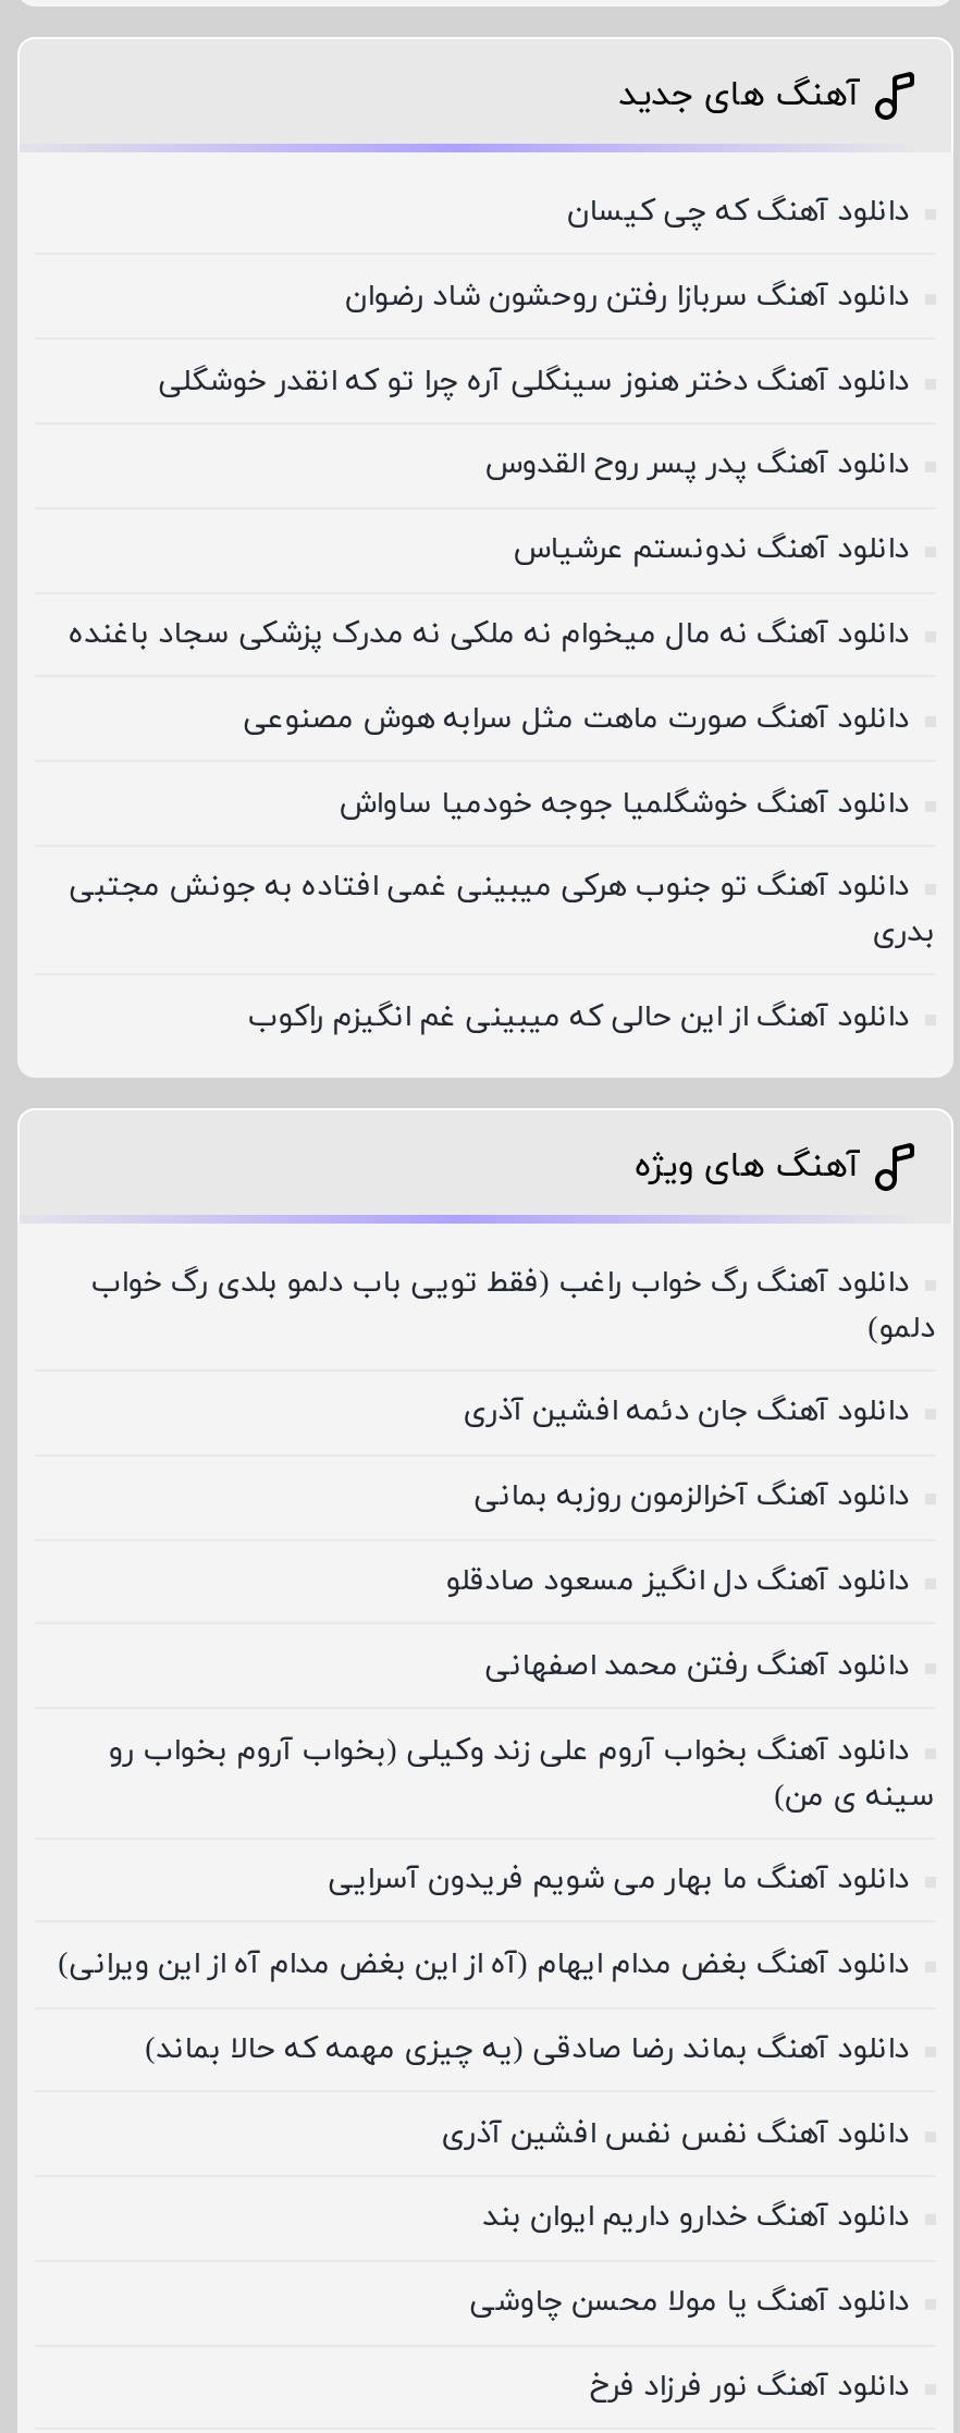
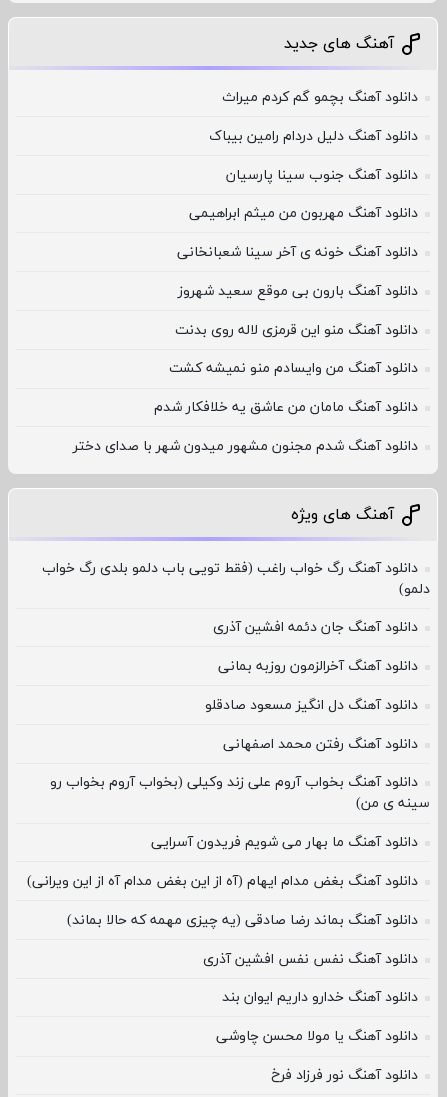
[568,191,909,233] دانلود آهنگ که چی کیسان -> [222,88,418,107] دانلود آهنگ بچمو گم کردم میراث
[345,276,909,317] دانلود آهنگ سربازا رفتن روحشون شاد رضوان -> [209,127,418,146] دانلود آهنگ دلیل دردام رامین بیباک
[158,360,909,402] دانلود آهنگ دختر هنوز سینگلی آره چرا تو که انقدر خوشگلی -> [226,165,418,184] دانلود آهنگ جنوب سینا پارسیان
[485,445,909,486] دانلود آهنگ پدر پسر روح القدوس -> [189,204,418,223] دانلود آهنگ مهربون من میثم ابراهیمی
[513,529,909,571] دانلود آهنگ ندونستم عرشیاس -> [177,243,418,262] دانلود آهنگ خونه ی آخر سینا شعبانخانی
[69,614,909,655] دانلود آهنگ نه مال میخوام نه ملکی نه مدرک پزشکی سجاد باغنده -> [178,282,418,301] دانلود آهنگ بارون بی موقع سعید شهروز
[243,698,909,739] دانلود آهنگ صورت ماهت مثل سرابه هوش مصنوعی -> [175,321,418,340] دانلود آهنگ منو این قرمزی لاله روی بدنت
[339,782,909,824] دانلود آهنگ خوشگلمیا جوجه خودمیا ساواش -> [169,359,418,378] دانلود آهنگ من وایسادم منو نمیشه کشت
[69,867,935,954] دانلود آهنگ تو جنوب هرکی میبینی غمی افتاده به جونش مجتبی | بدری -> [154,398,418,417] دانلود آهنگ مامان من عاشق یه خلافکار شدم
[248,997,909,1039] دانلود آهنگ از این حالی که میبینی غم انگیزم راکوب -> [73,437,418,456] دانلود آهنگ شدم مجنون مشهور میدون شهر با صدای دختر

